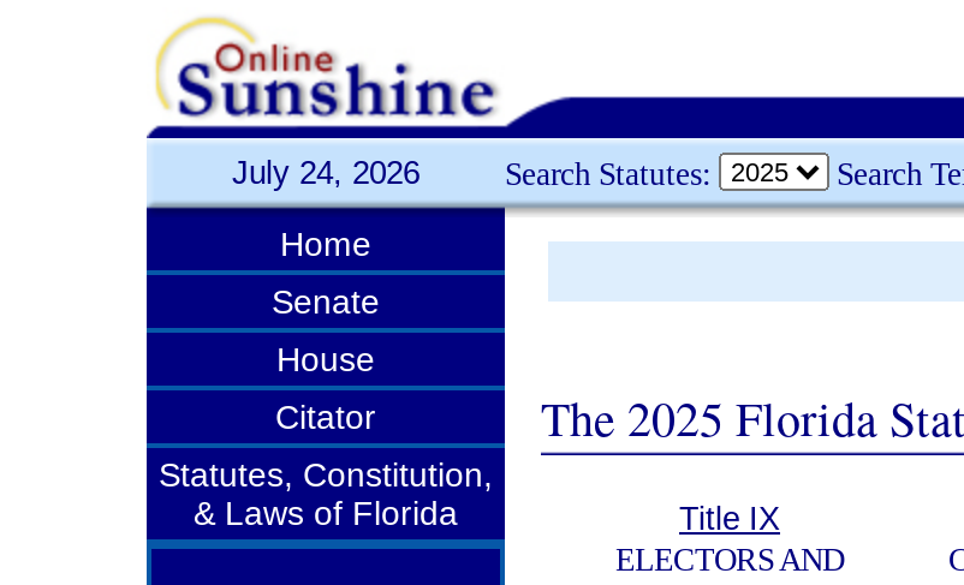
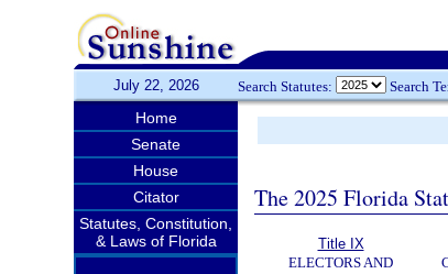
[232,155,419,191] July 24, 2026 -> [113,77,199,94] July 22, 2026

